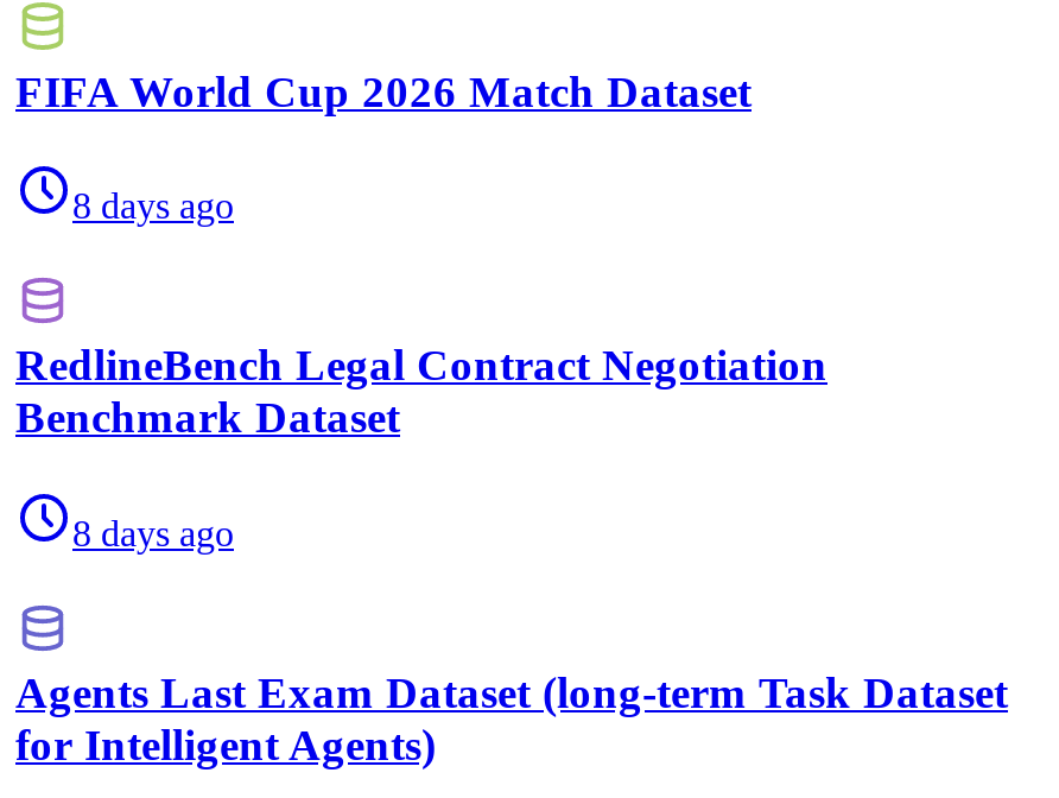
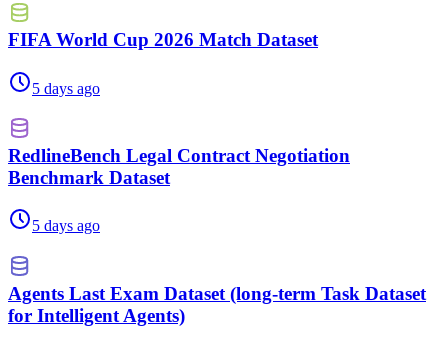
[72,185,234,226] 8 days ago -> [32,80,100,97] 5 days ago
[72,513,234,553] 8 days ago -> [32,217,100,234] 5 days ago

